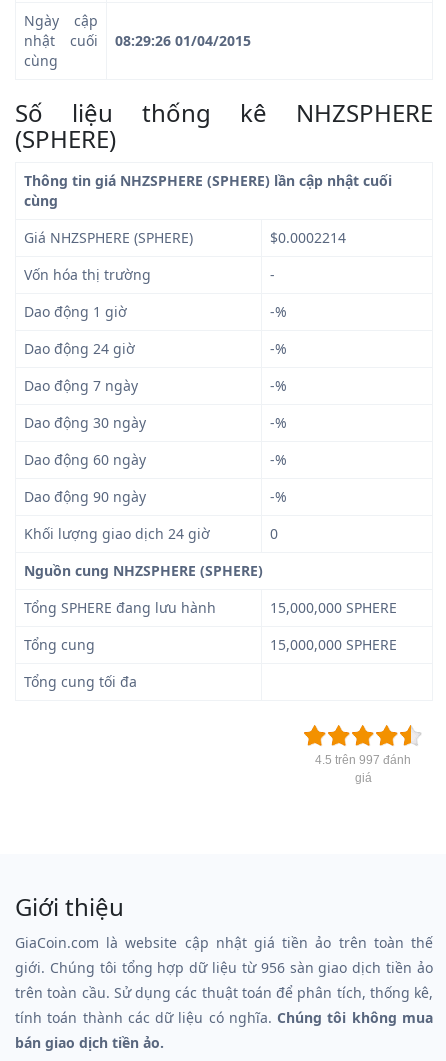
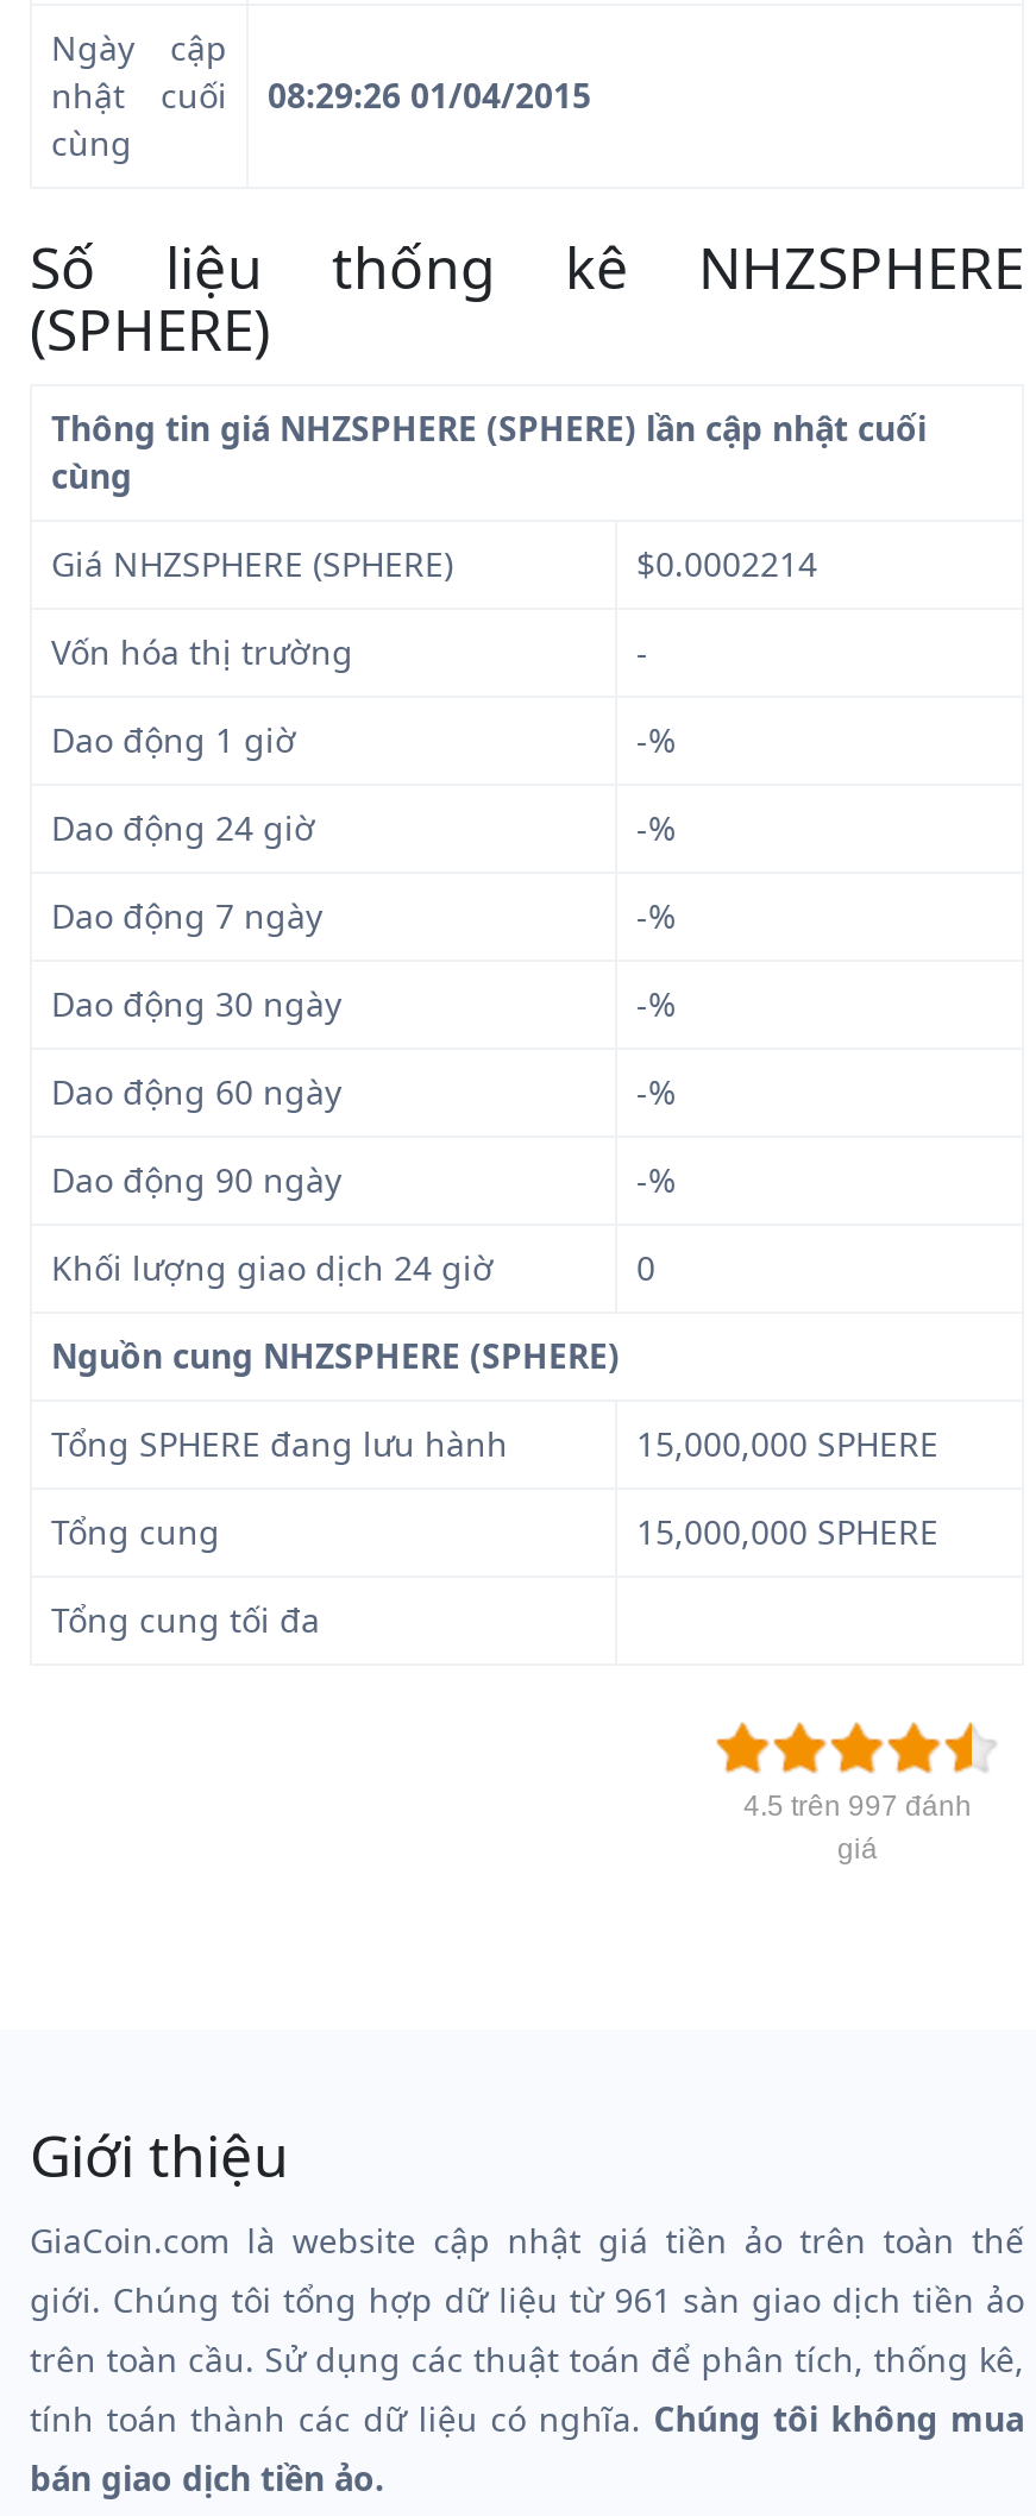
[15,958,433,977] giới. Chúng tôi tổng hợp dữ liệu từ 956 sàn giao dịch tiền ảo -> [30,2276,1024,2321] giới. Chúng tôi tổng hợp dữ liệu từ 961 sàn giao dịch tiền ảo

